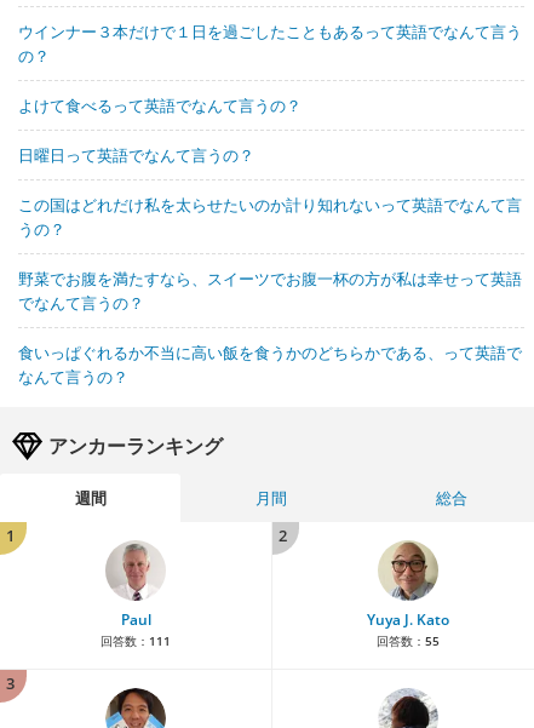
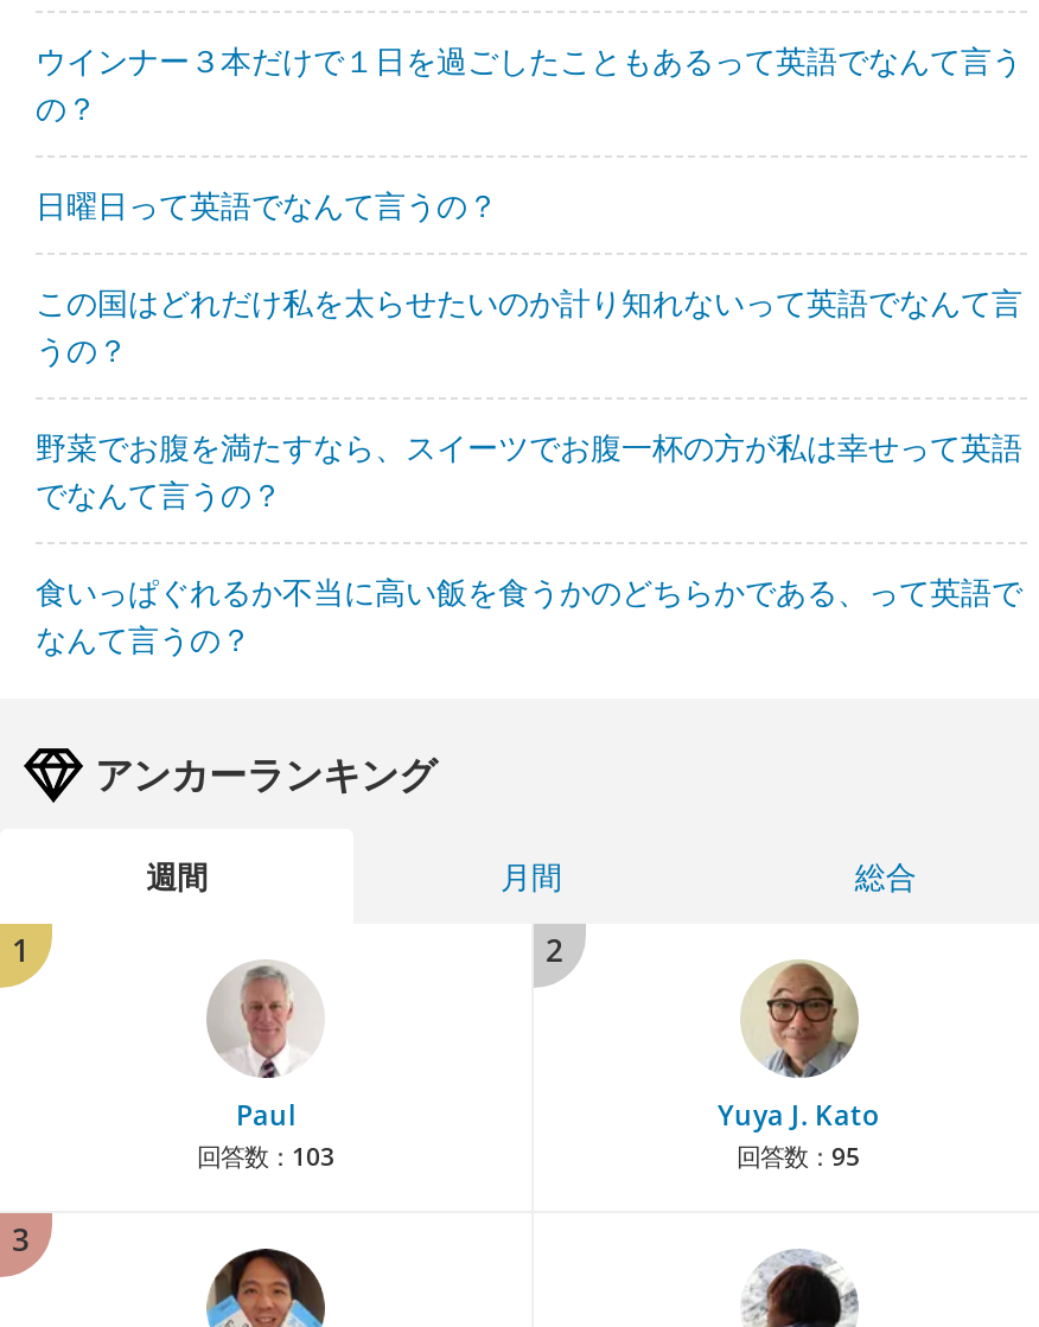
[18,94,302,116] よけて食べるって英語でなんて言うの？ -> none
[101,632,171,649] 回答数：111 -> [197,1139,334,1172] 回答数：103
[376,632,439,649] 回答数：55 -> [737,1139,860,1172] 回答数：95

